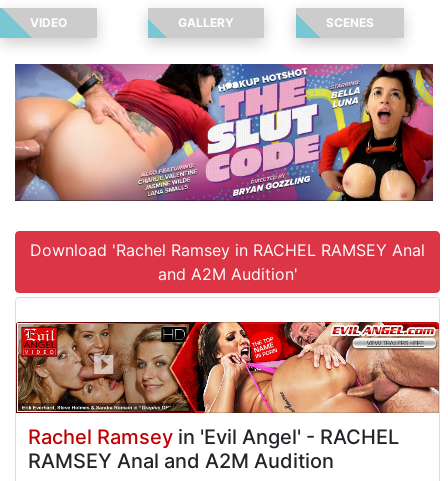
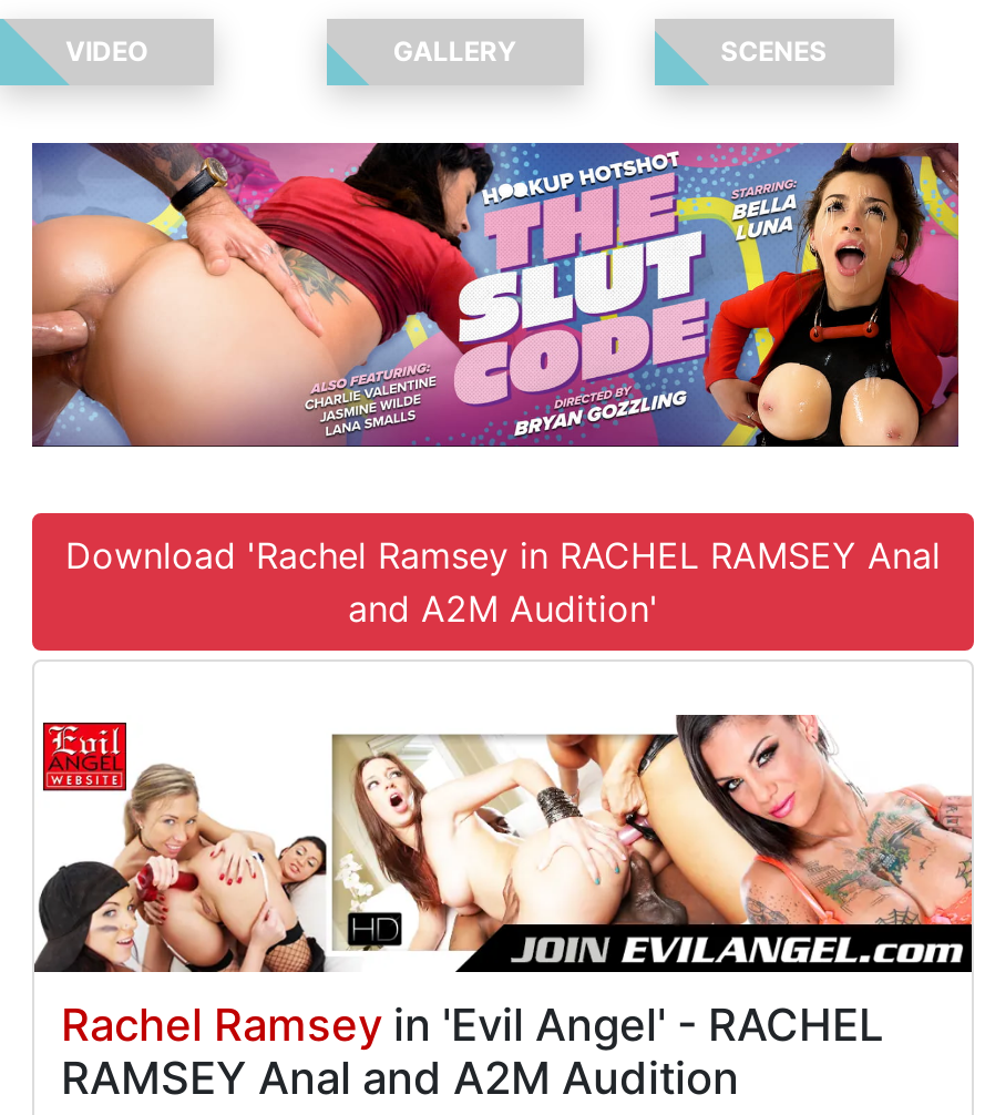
[15,321,440,414] [image] -> [34,713,974,974] [image]

